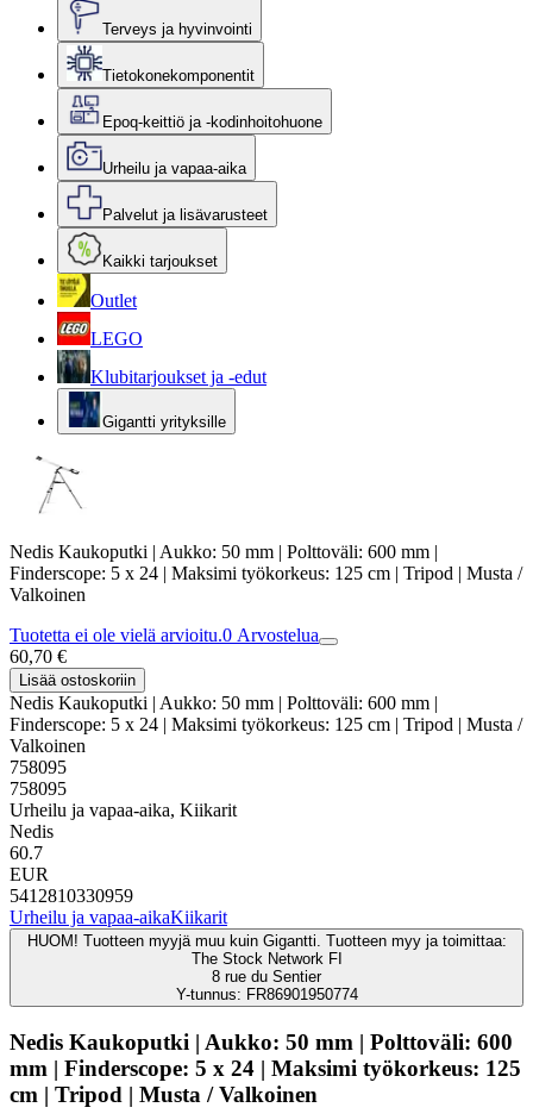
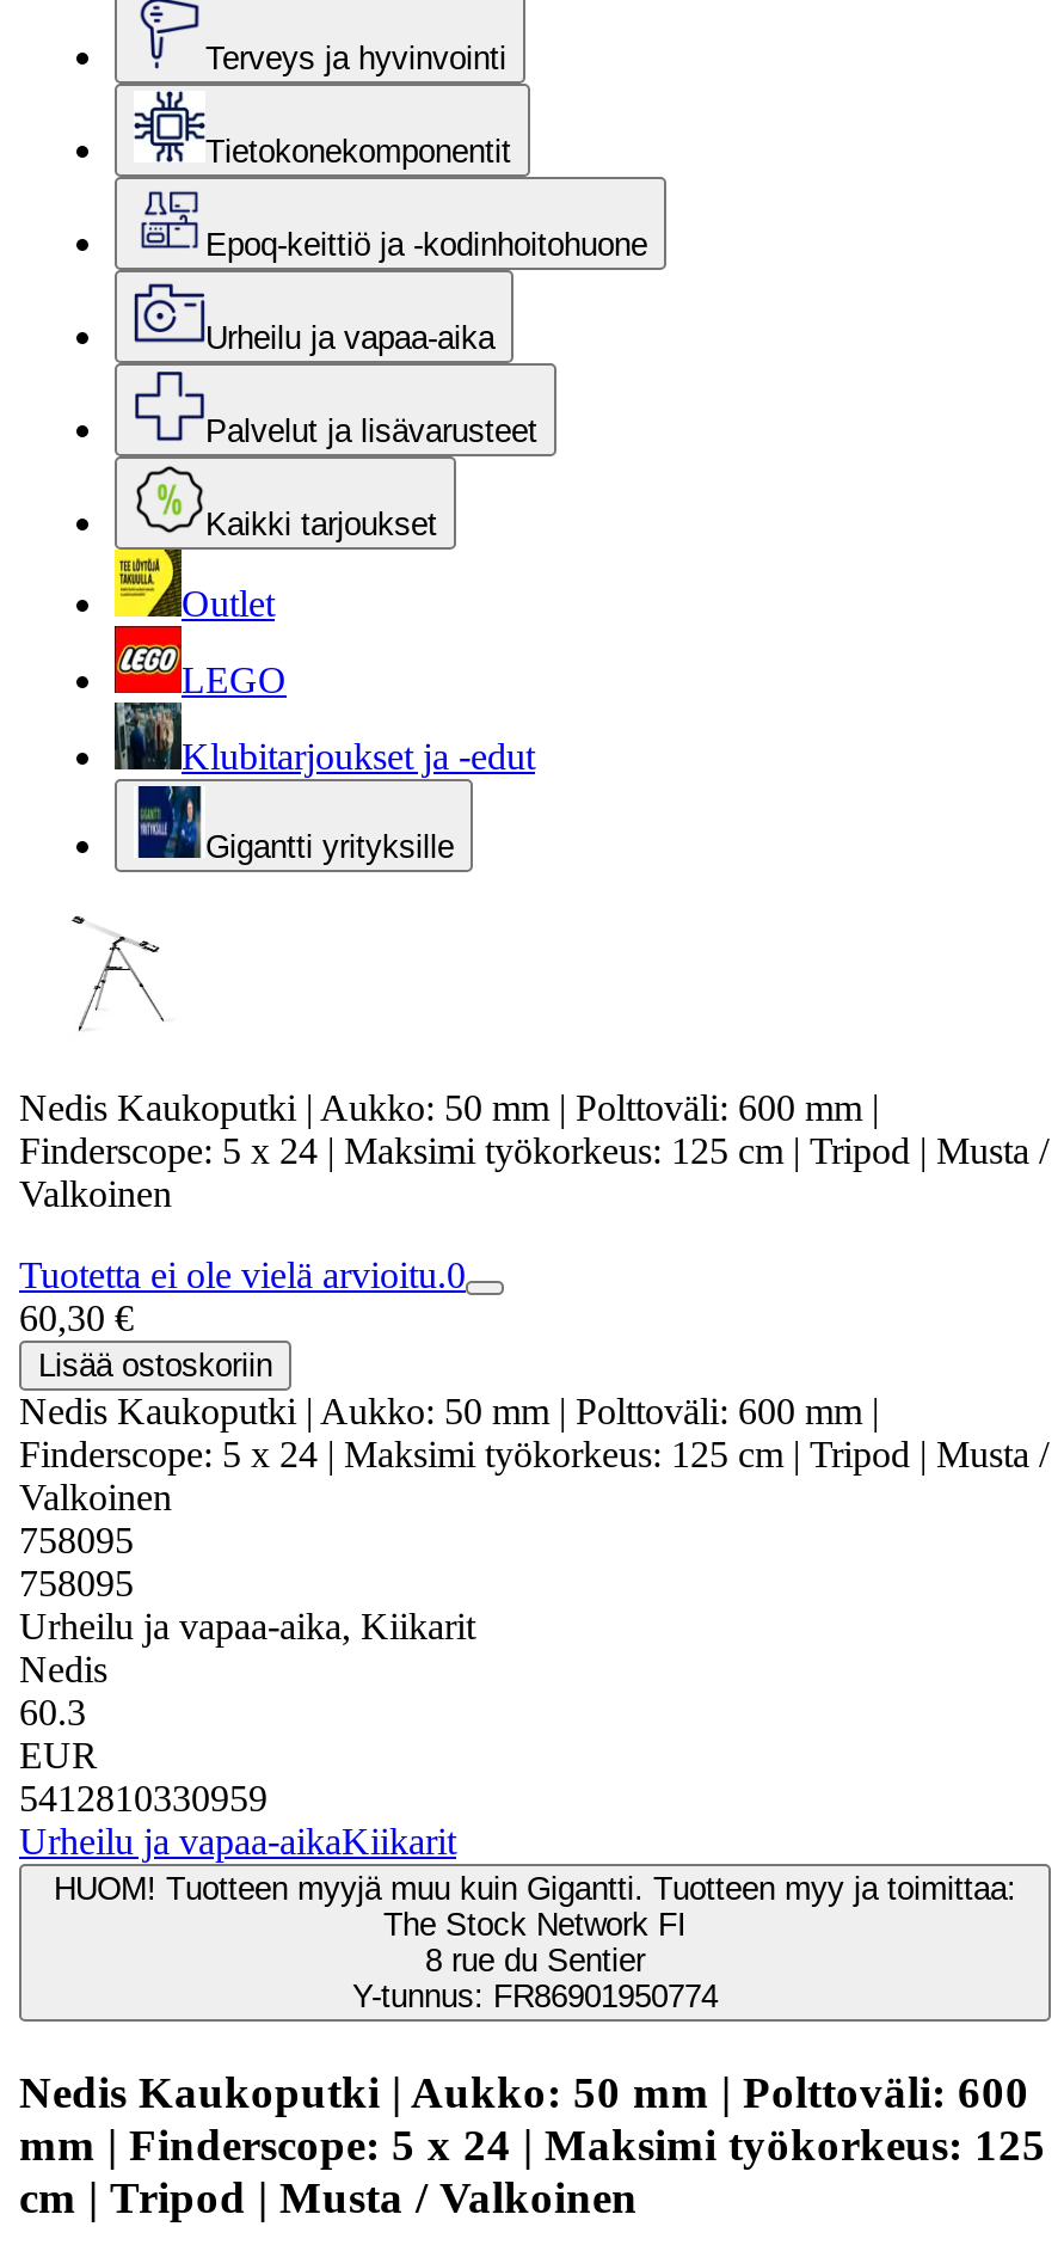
[10,625,319,667] Tuotetta ei ole vielä arvioitu.0 Arvostelua | 60,70 € -> [19,1255,466,1338] Tuotetta ei ole vielä arvioitu.0 | 60,30 €
[10,843,43,863] 60.7 -> [19,1692,86,1732] 60.3

